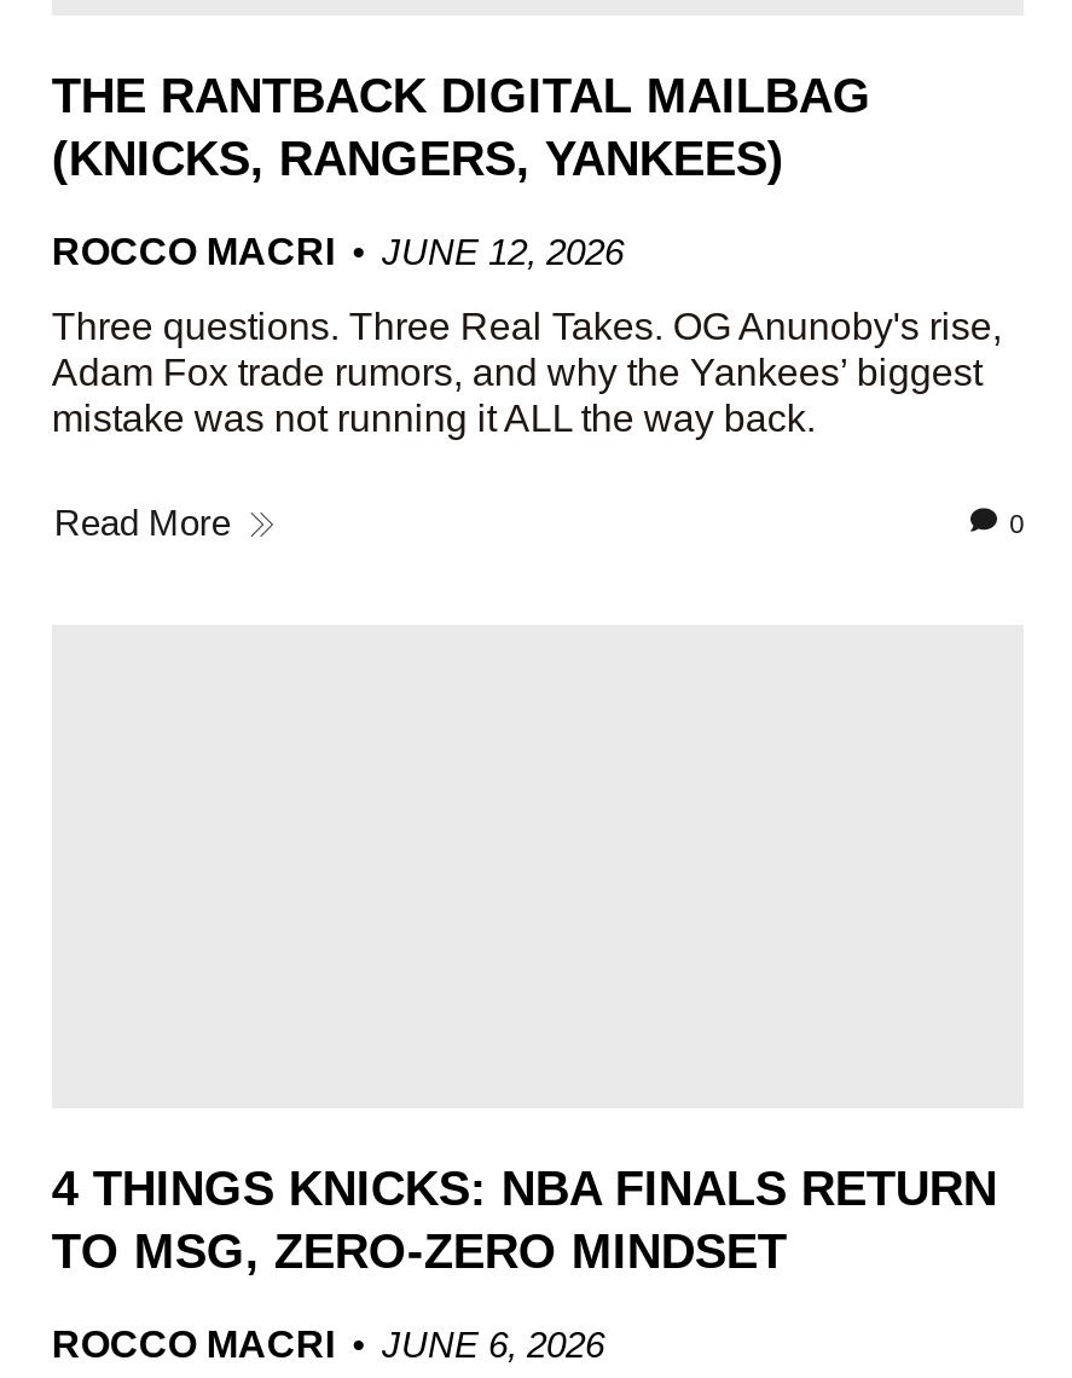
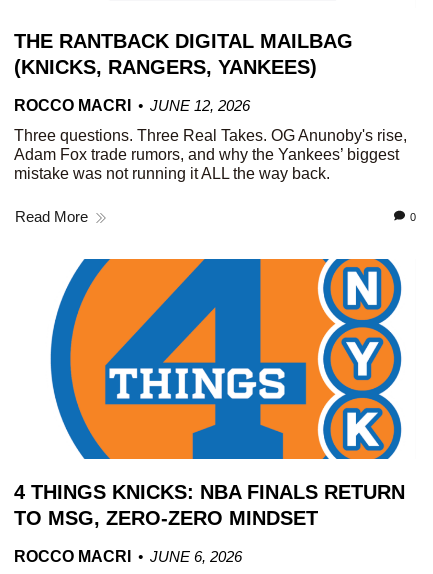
none -> [50,258,402,460] [image]

